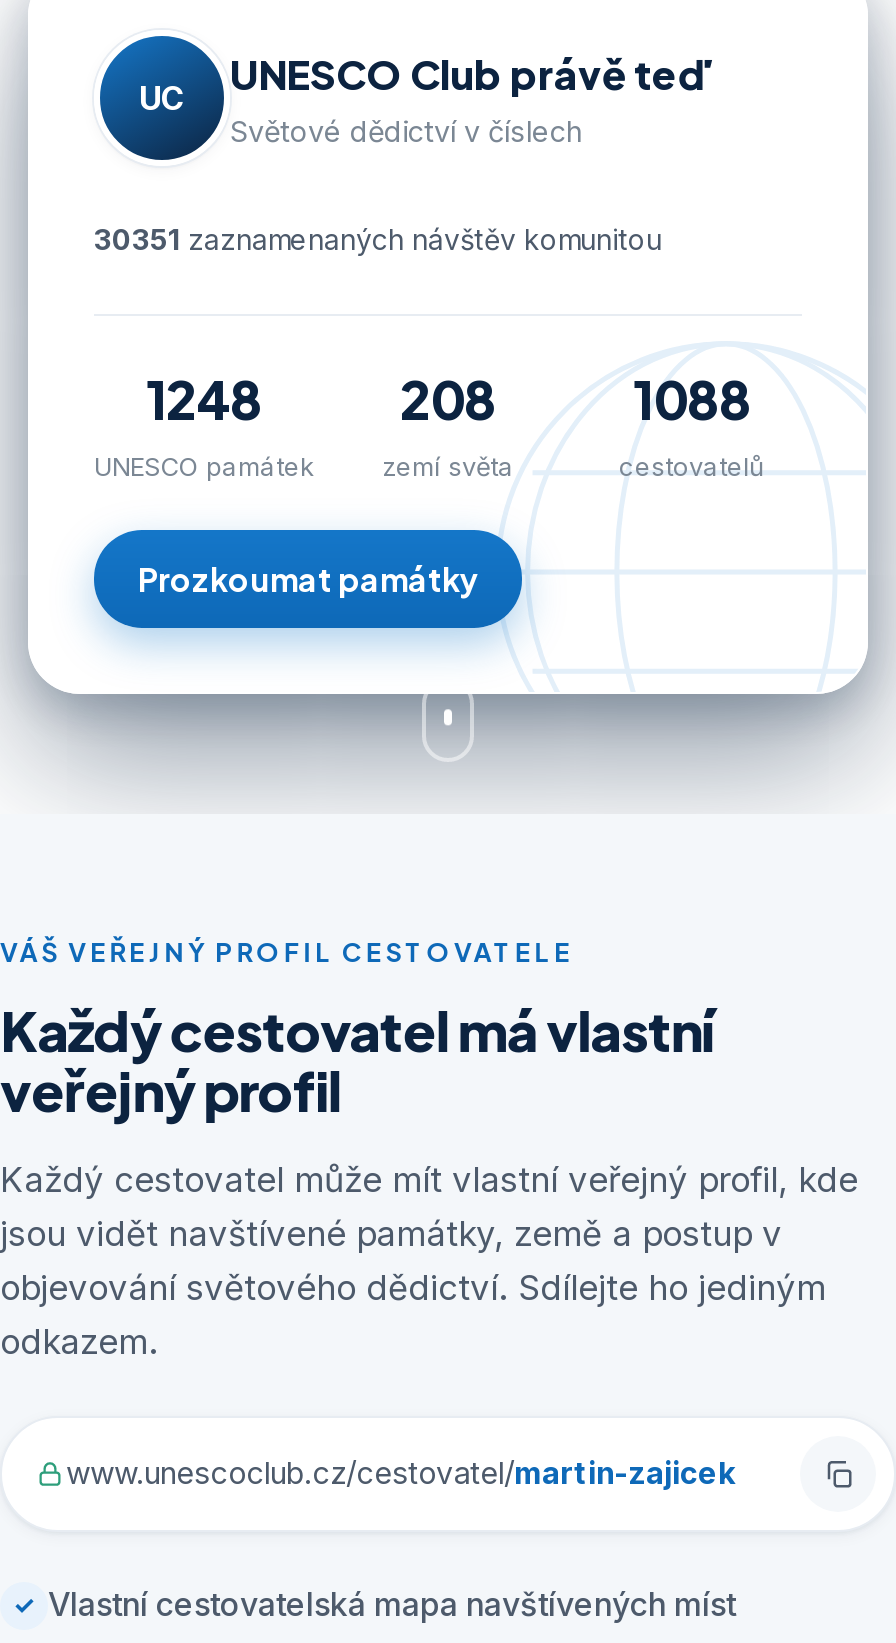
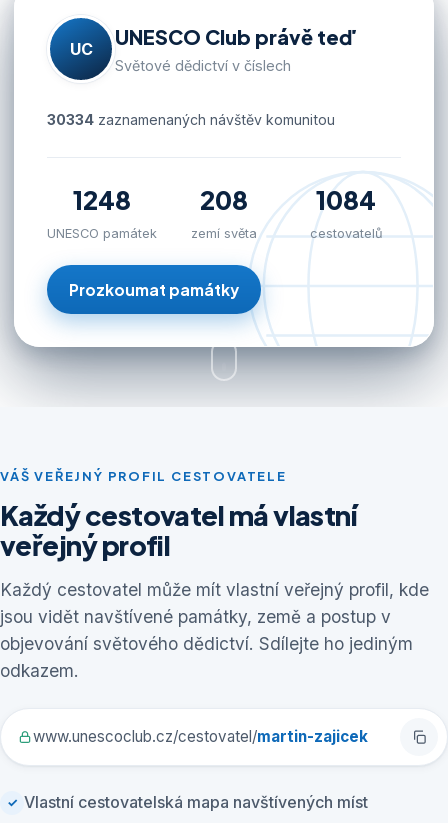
[94,222,662,256] 30351 zaznamenaných návštěv komunitou -> [47,111,335,128] 30334 zaznamenaných návštěv komunitou
[633,366,751,432] 1088 -> [316,183,376,216] 1084

